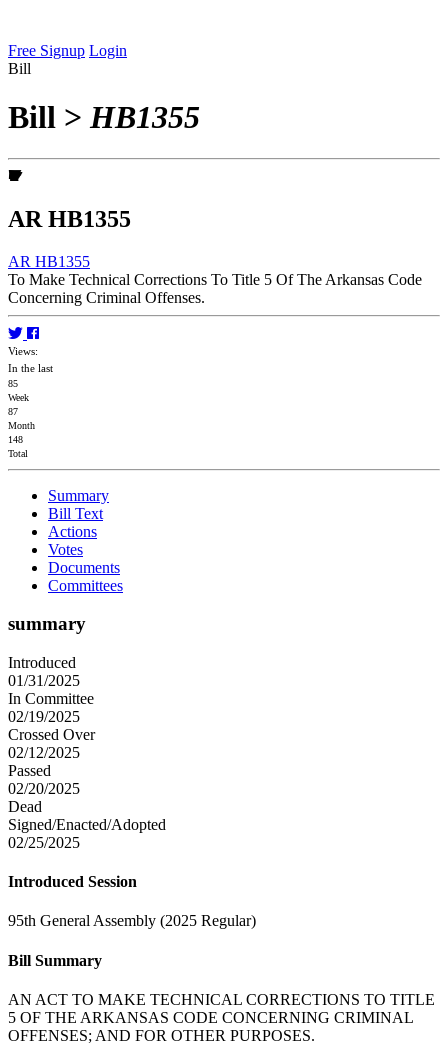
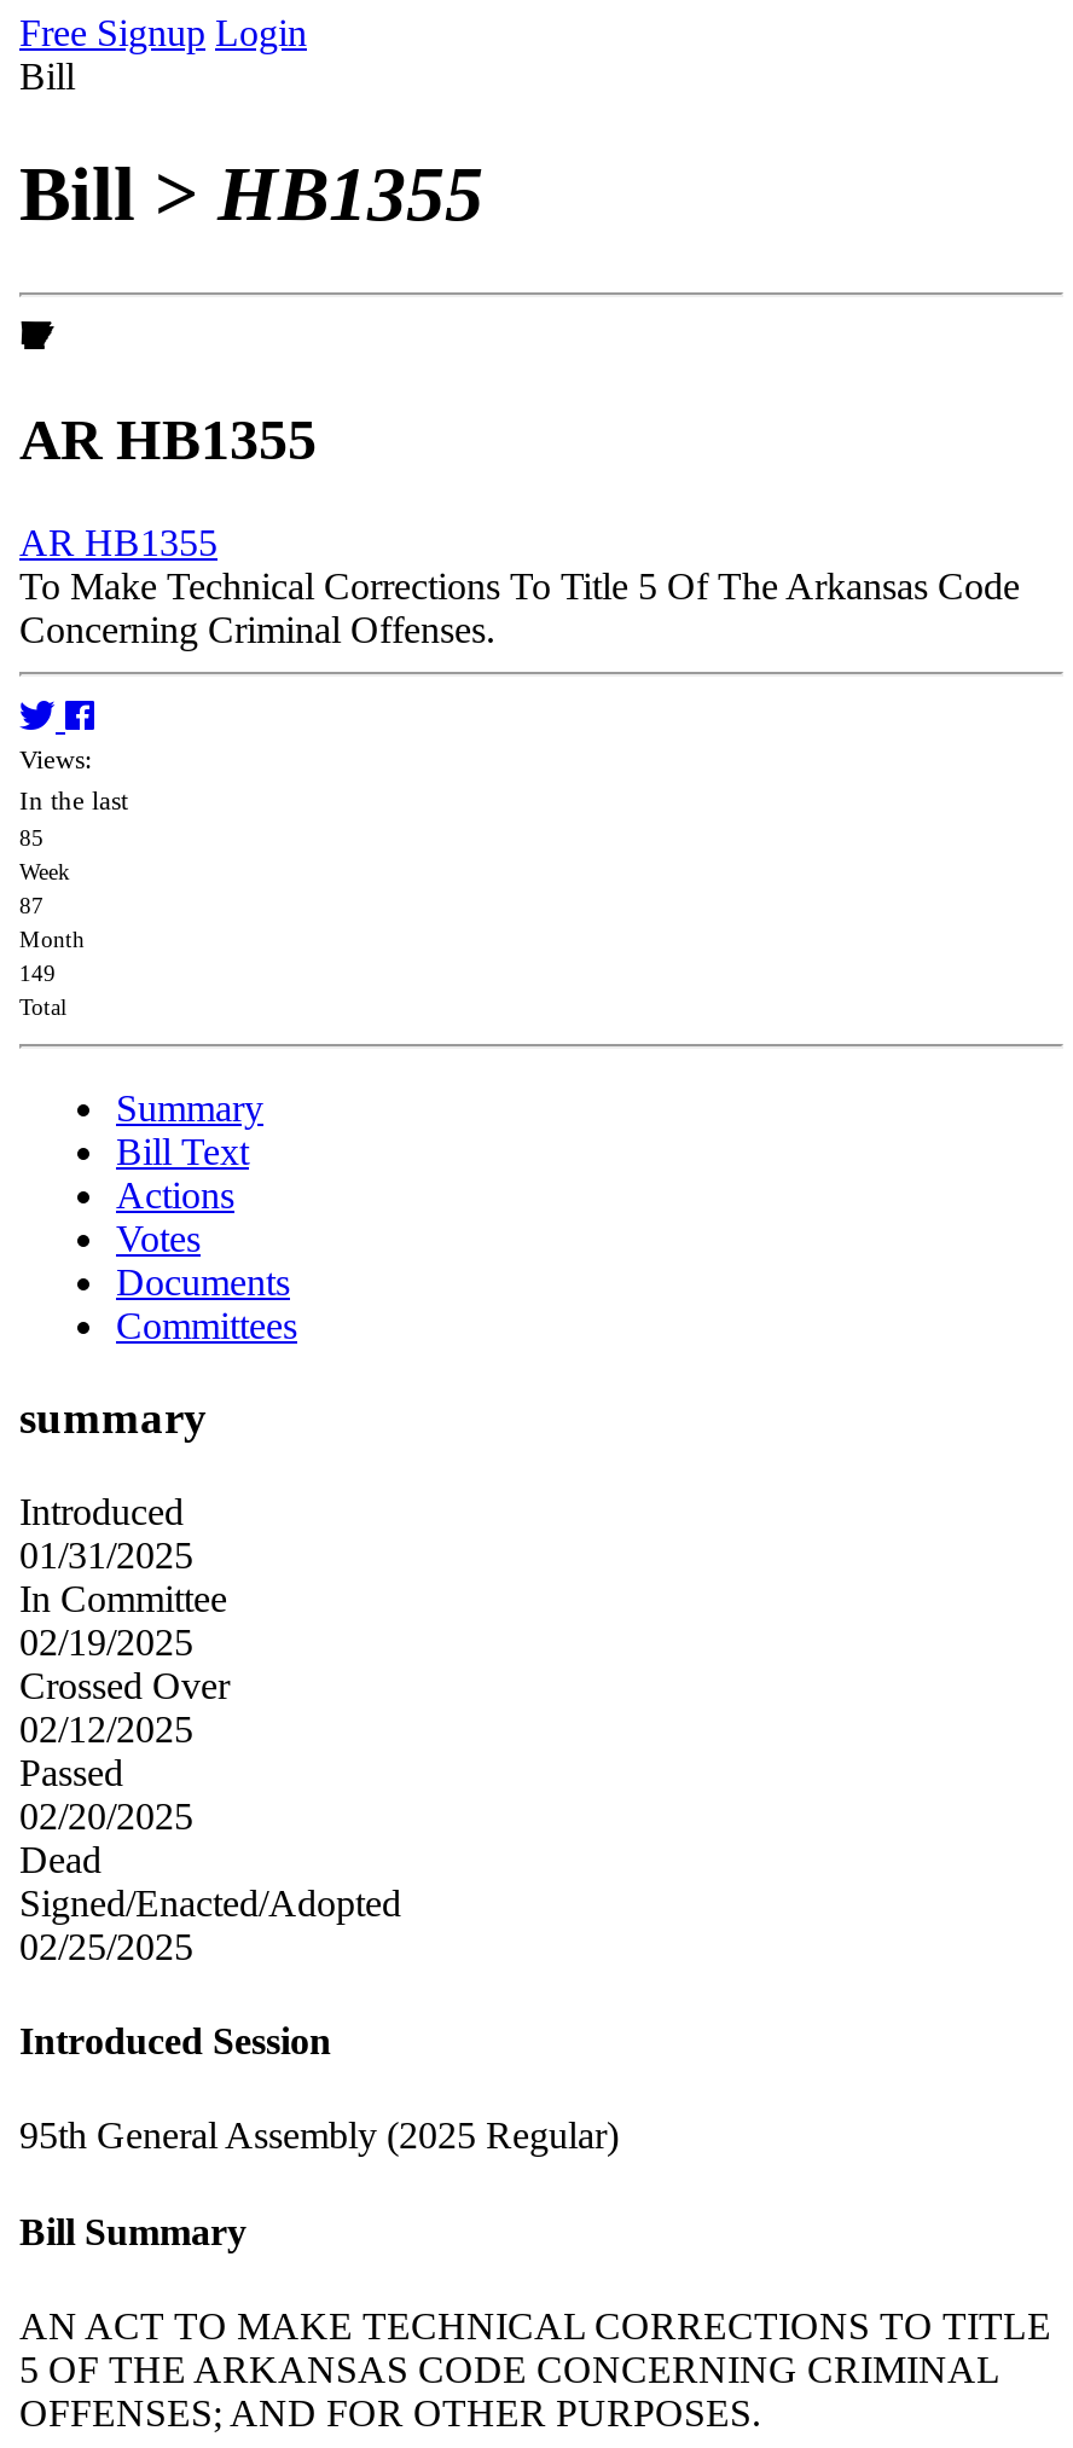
[8,433,23,444] 148 -> [19,958,56,985] 149

